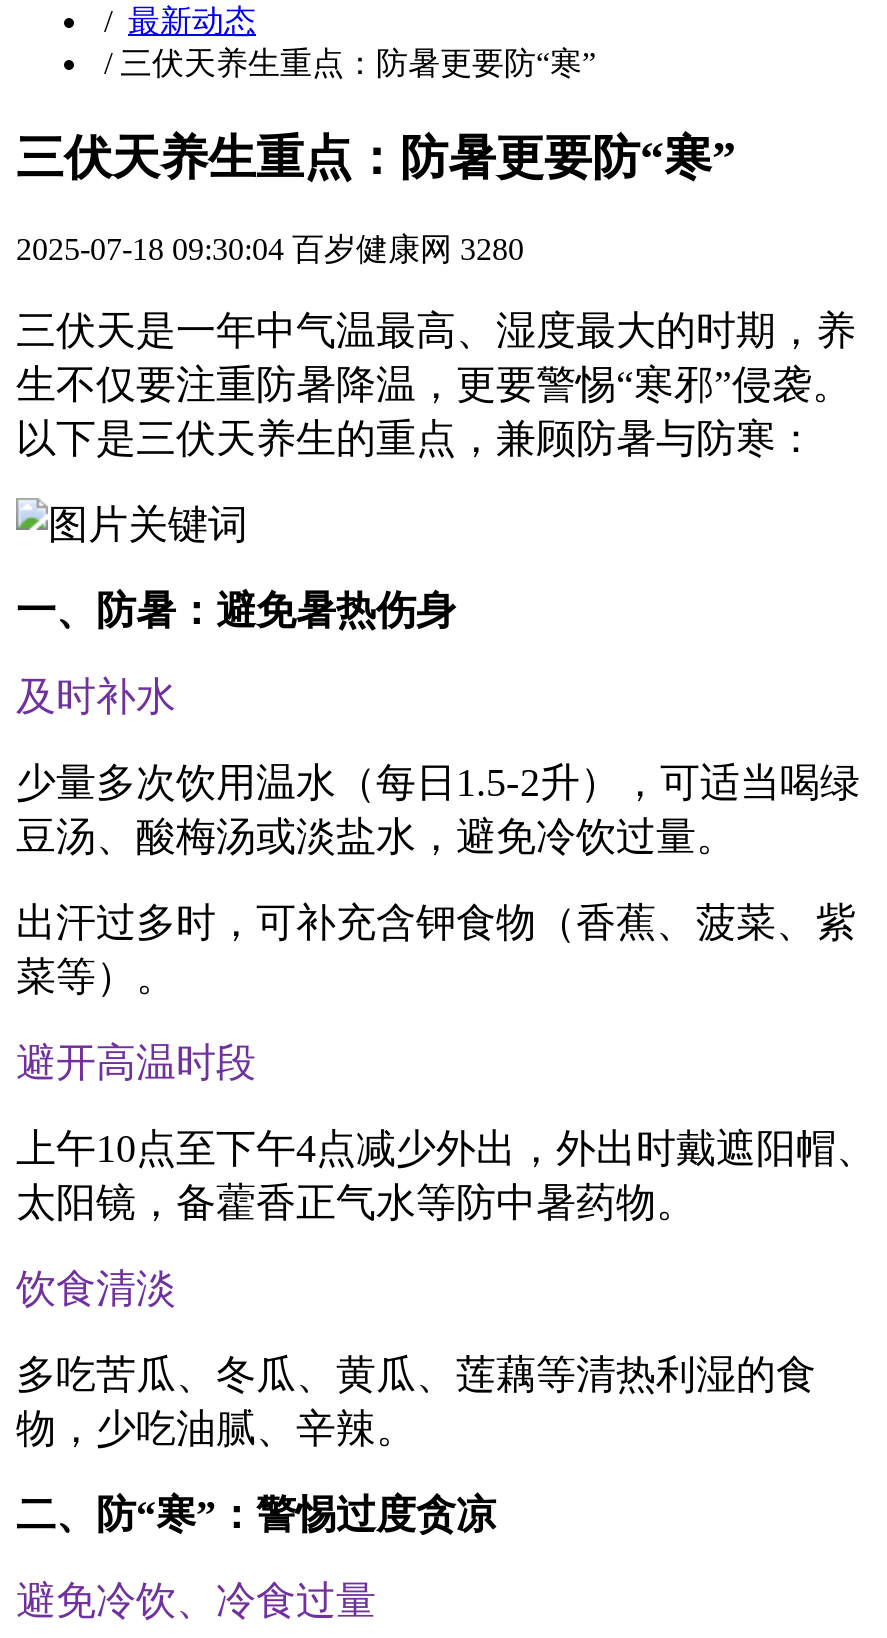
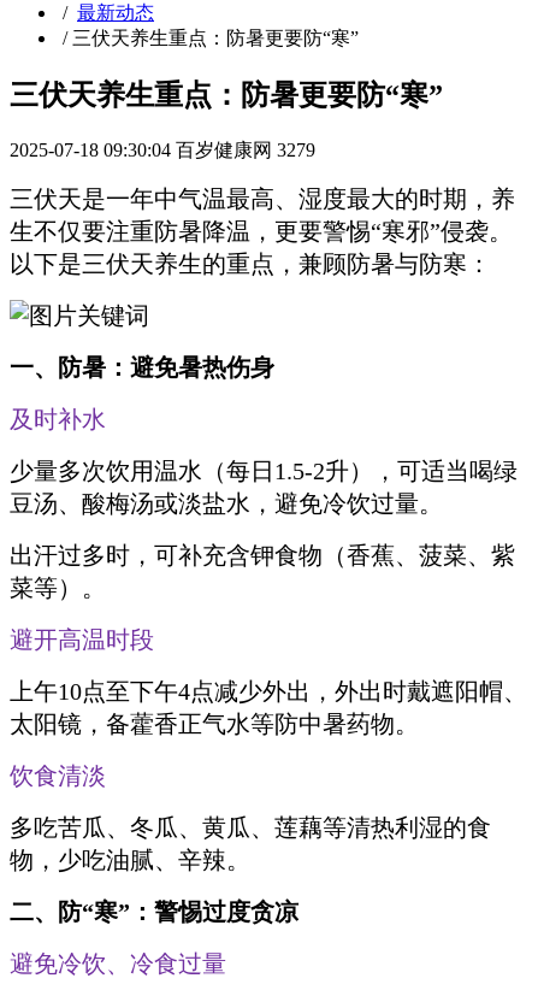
[16,232,524,266] 2025-07-18 09:30:04 百岁健康网 3280 -> [10,139,315,160] 2025-07-18 09:30:04 百岁健康网 3279

